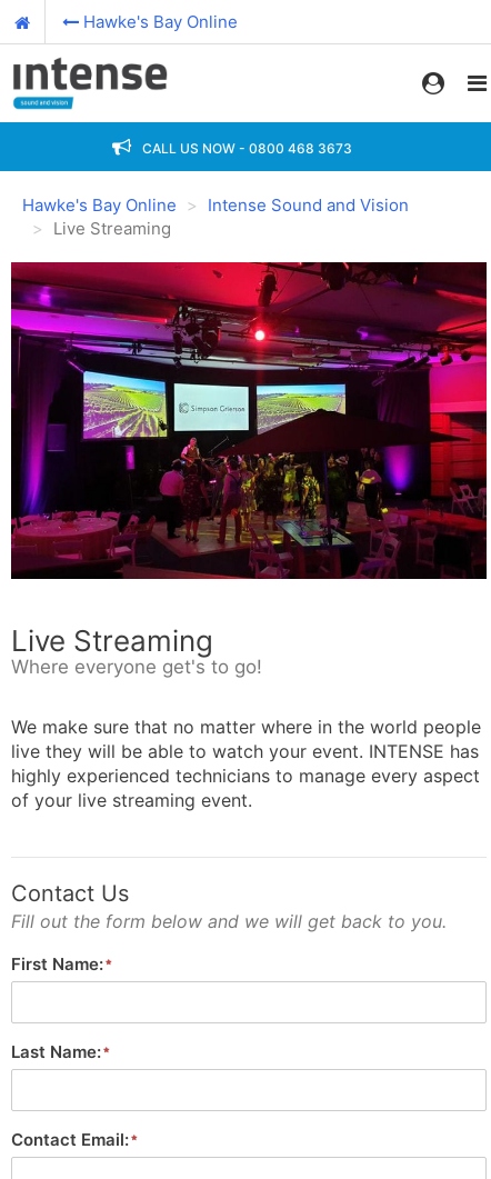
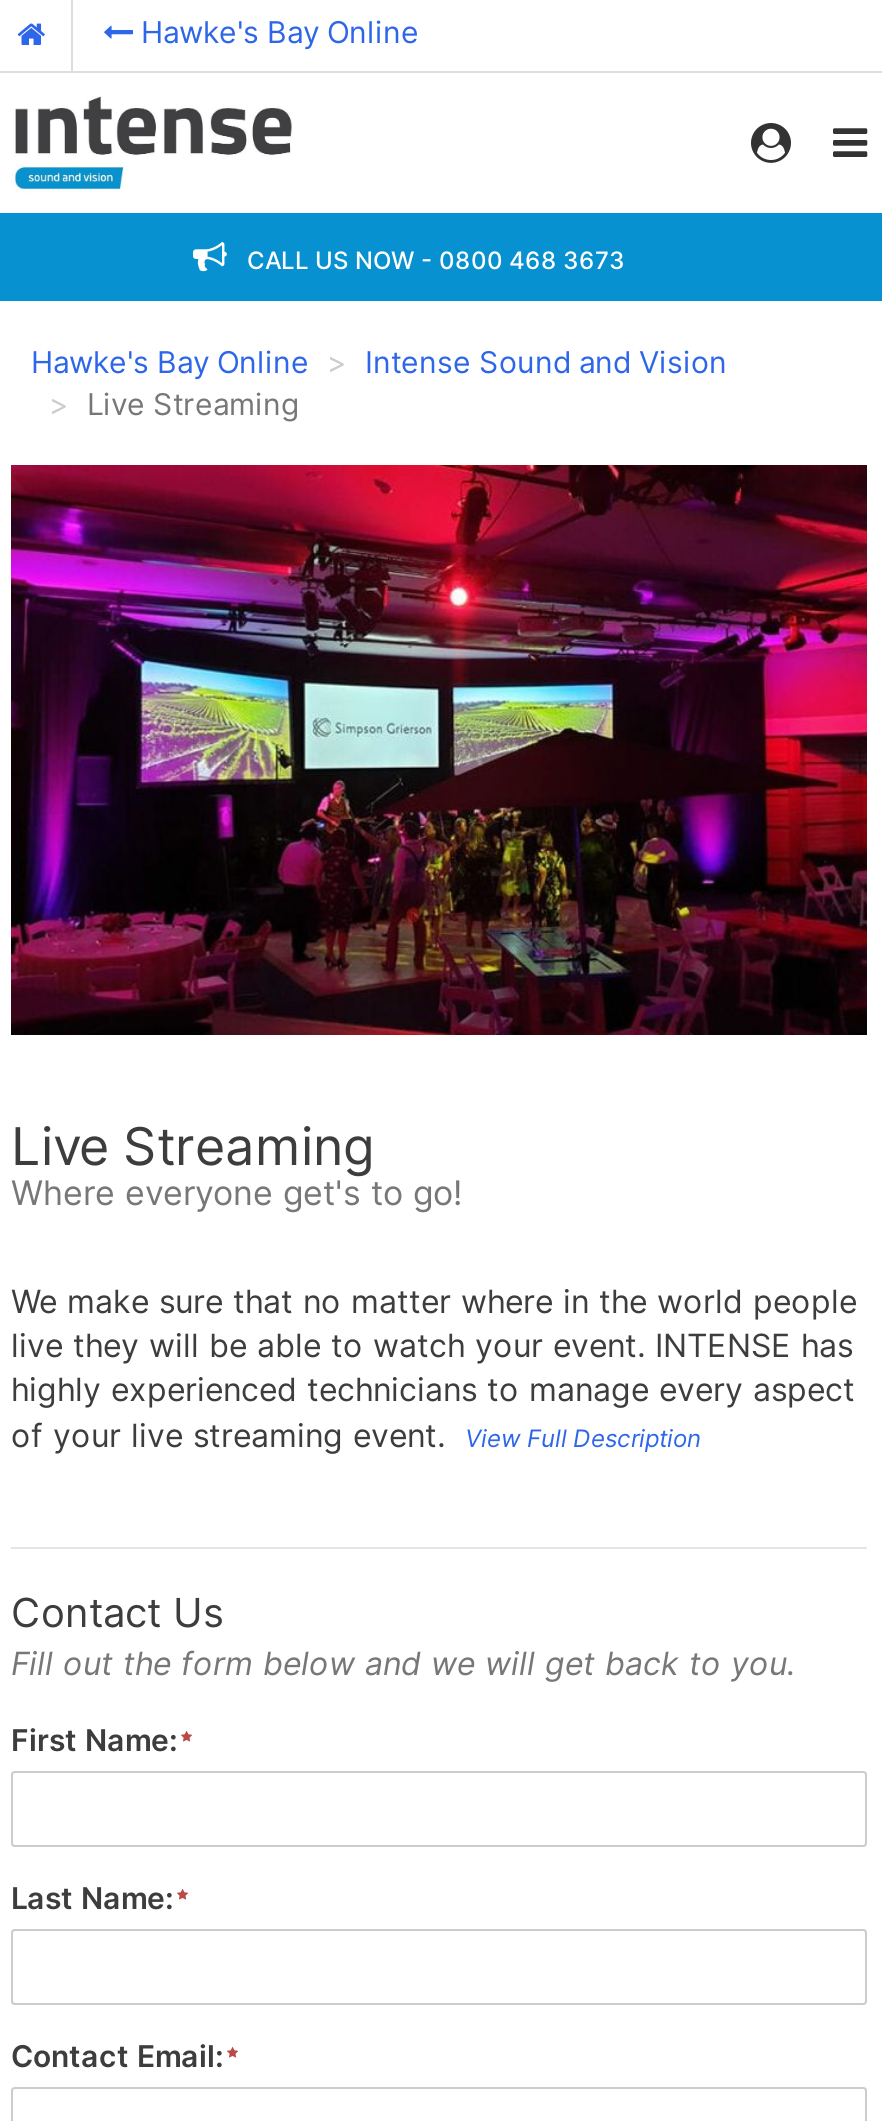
none -> [465,1424,701,1454] View Full Description

